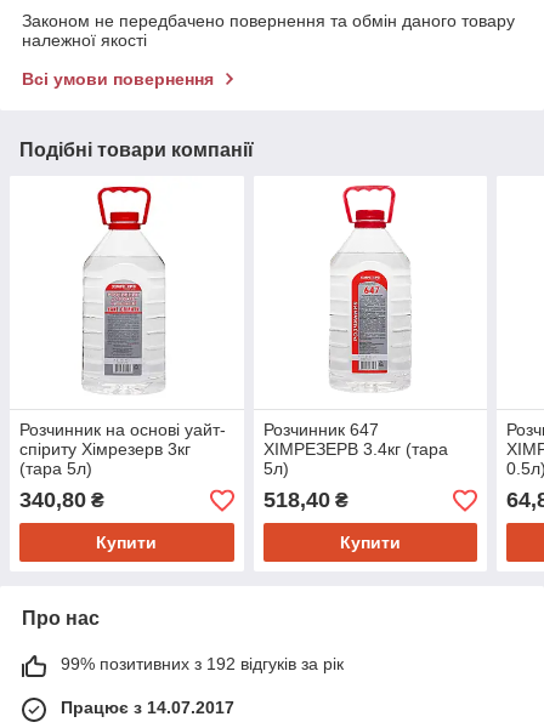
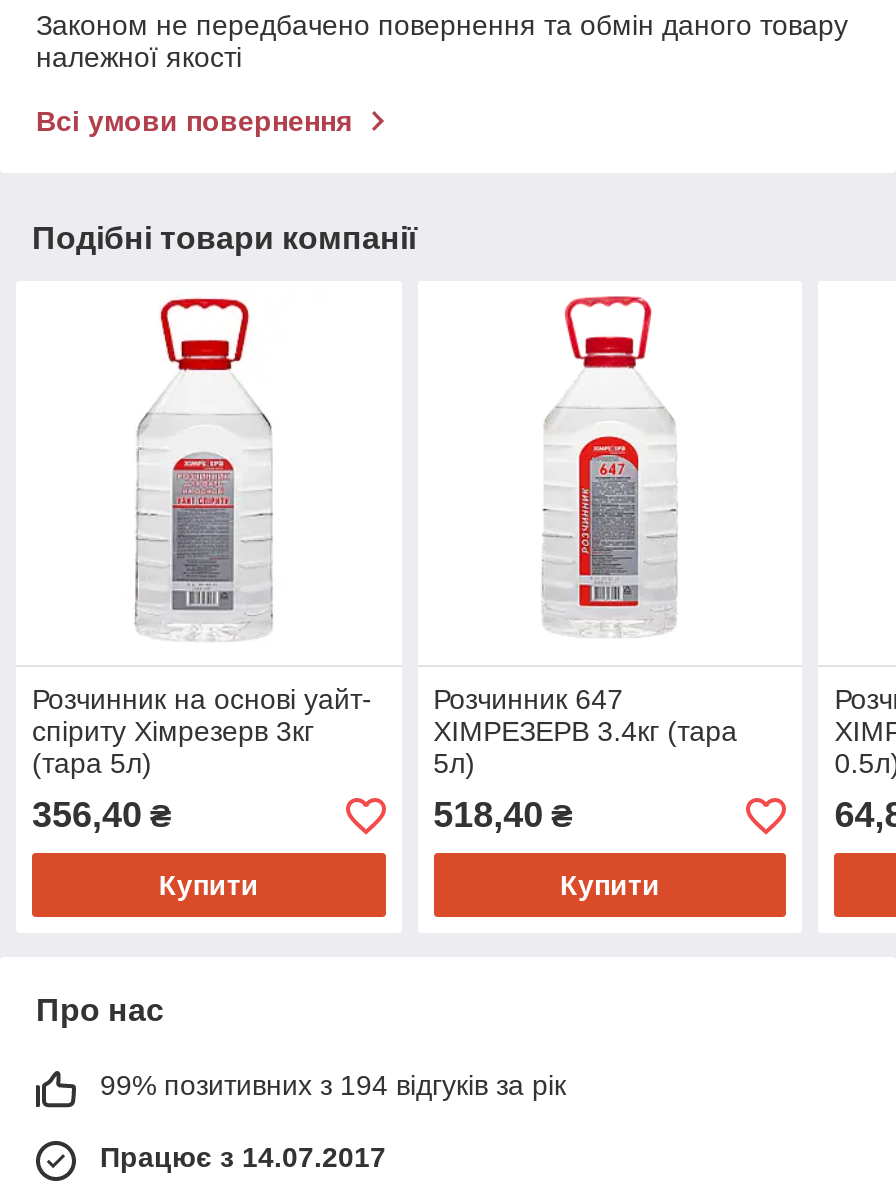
[19,488,104,513] 340,80 ₴ -> [32,796,172,836] 356,40 ₴
[61,654,344,674] 99% позитивних з 192 відгуків за рік -> [100,1070,566,1102] 99% позитивних з 194 відгуків за рік

